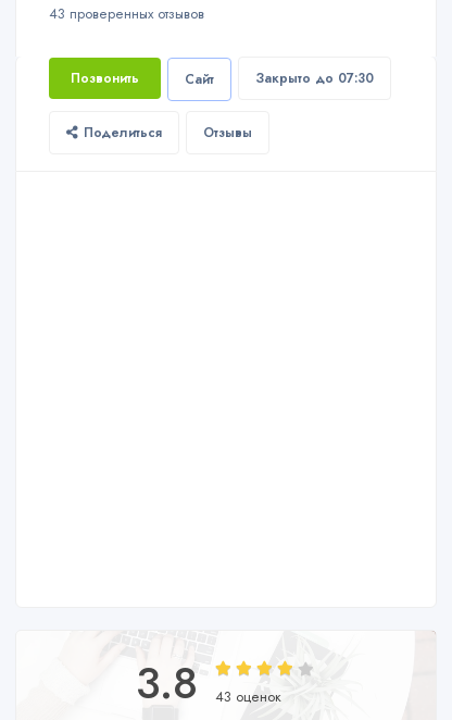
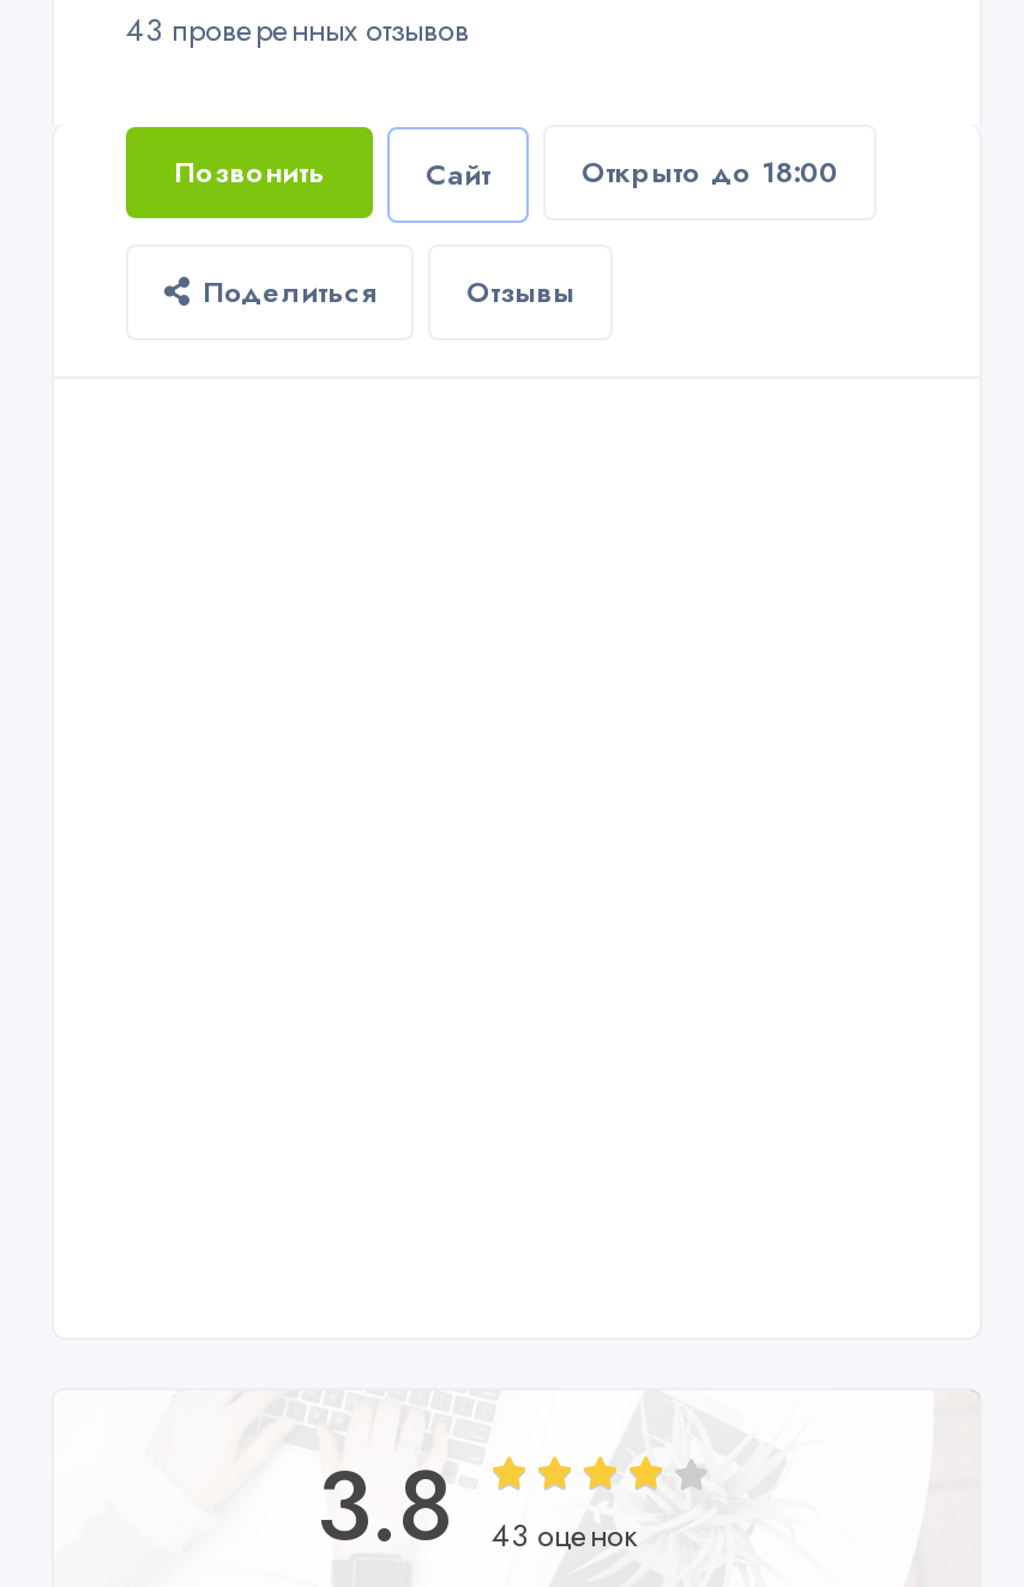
[255,69,374,88] Закрыто до 07:30 -> [582,151,838,194] Открыто до 18:00

